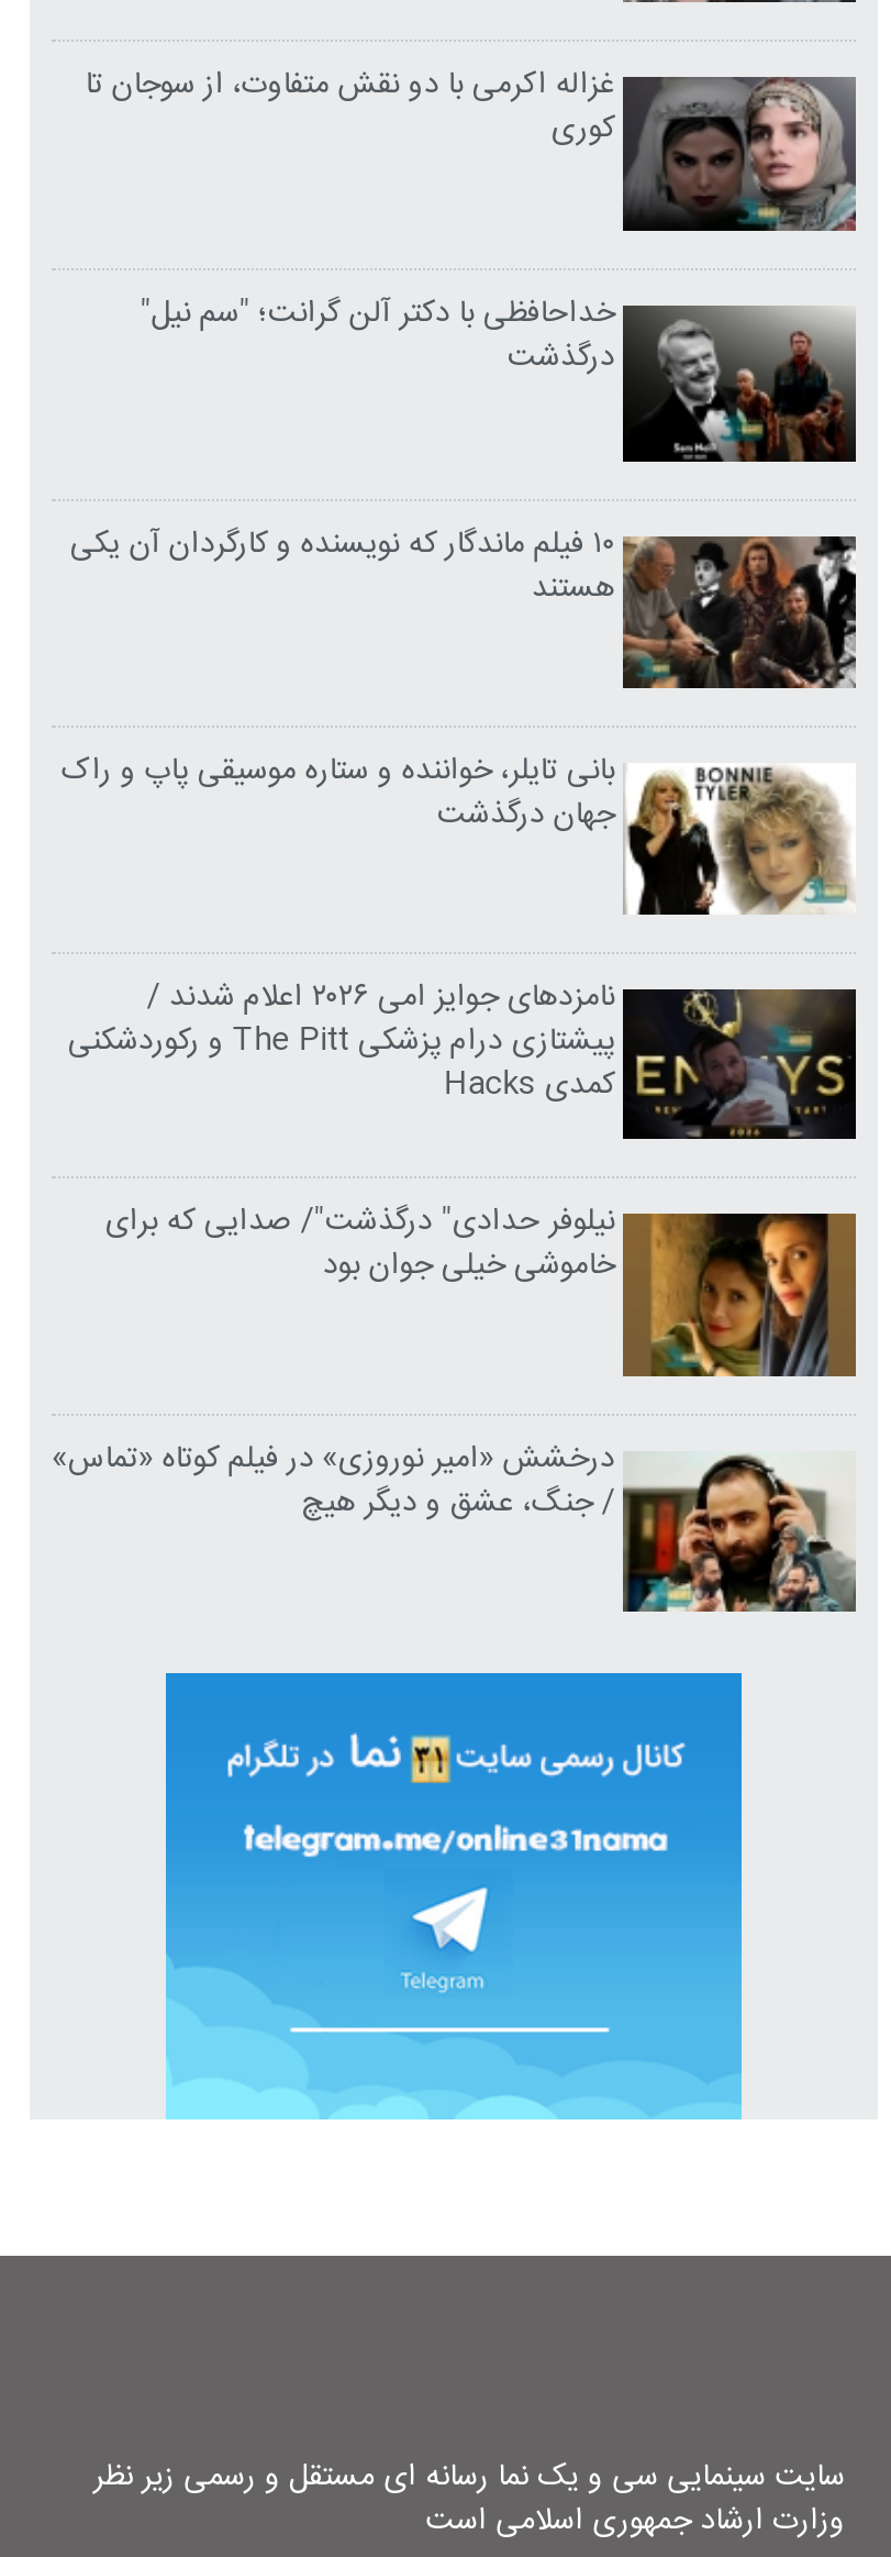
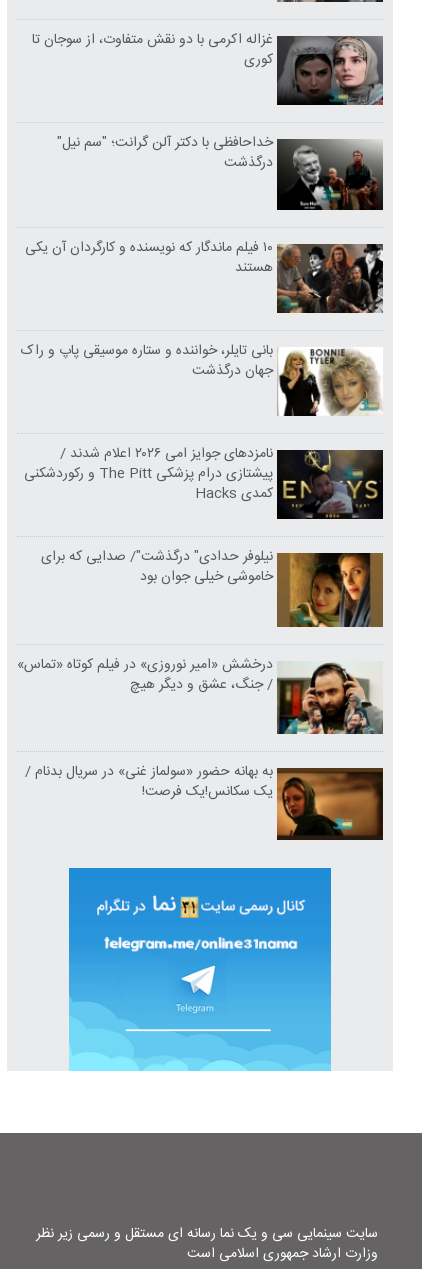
none -> [25,760,384,841] [image] | به بهانه حضور «سولماز غنی» در سریال بدنام / | یک سکانس!یک فرصت!

